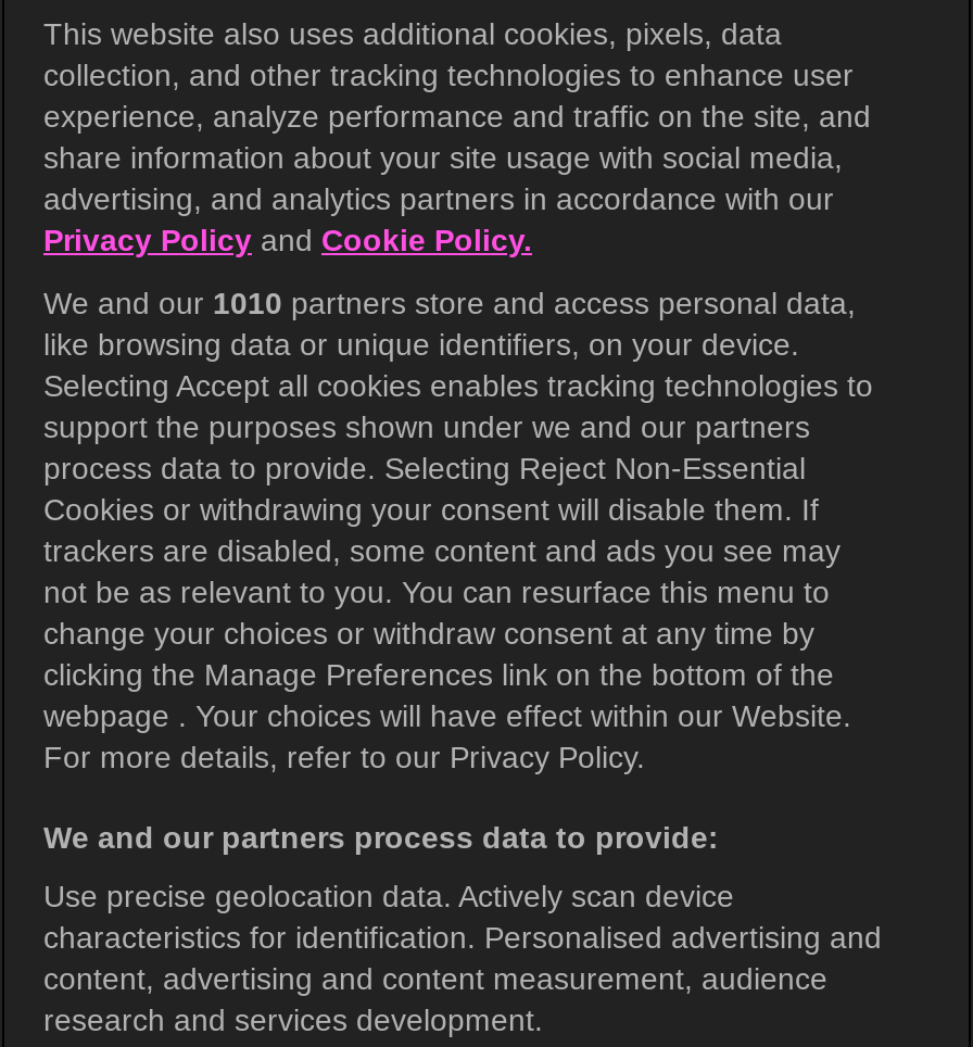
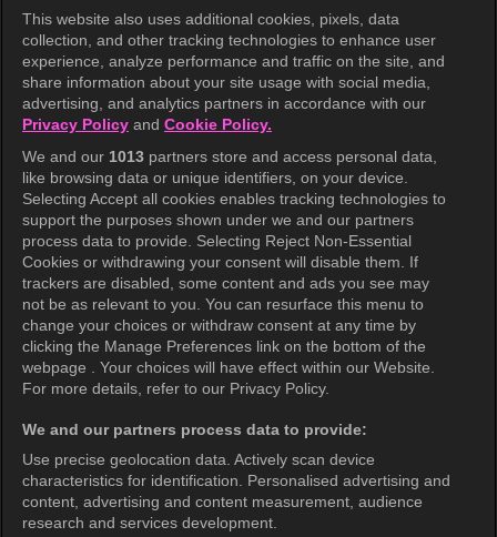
[43,286,856,320] We and our 1010 partners store and access personal data, -> [22,148,437,165] We and our 1013 partners store and access personal data,

